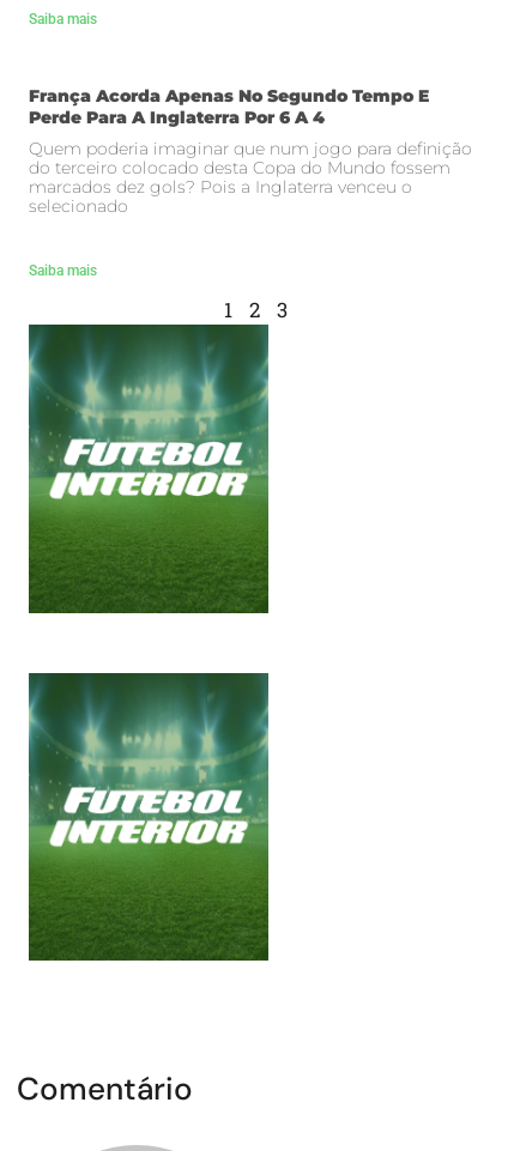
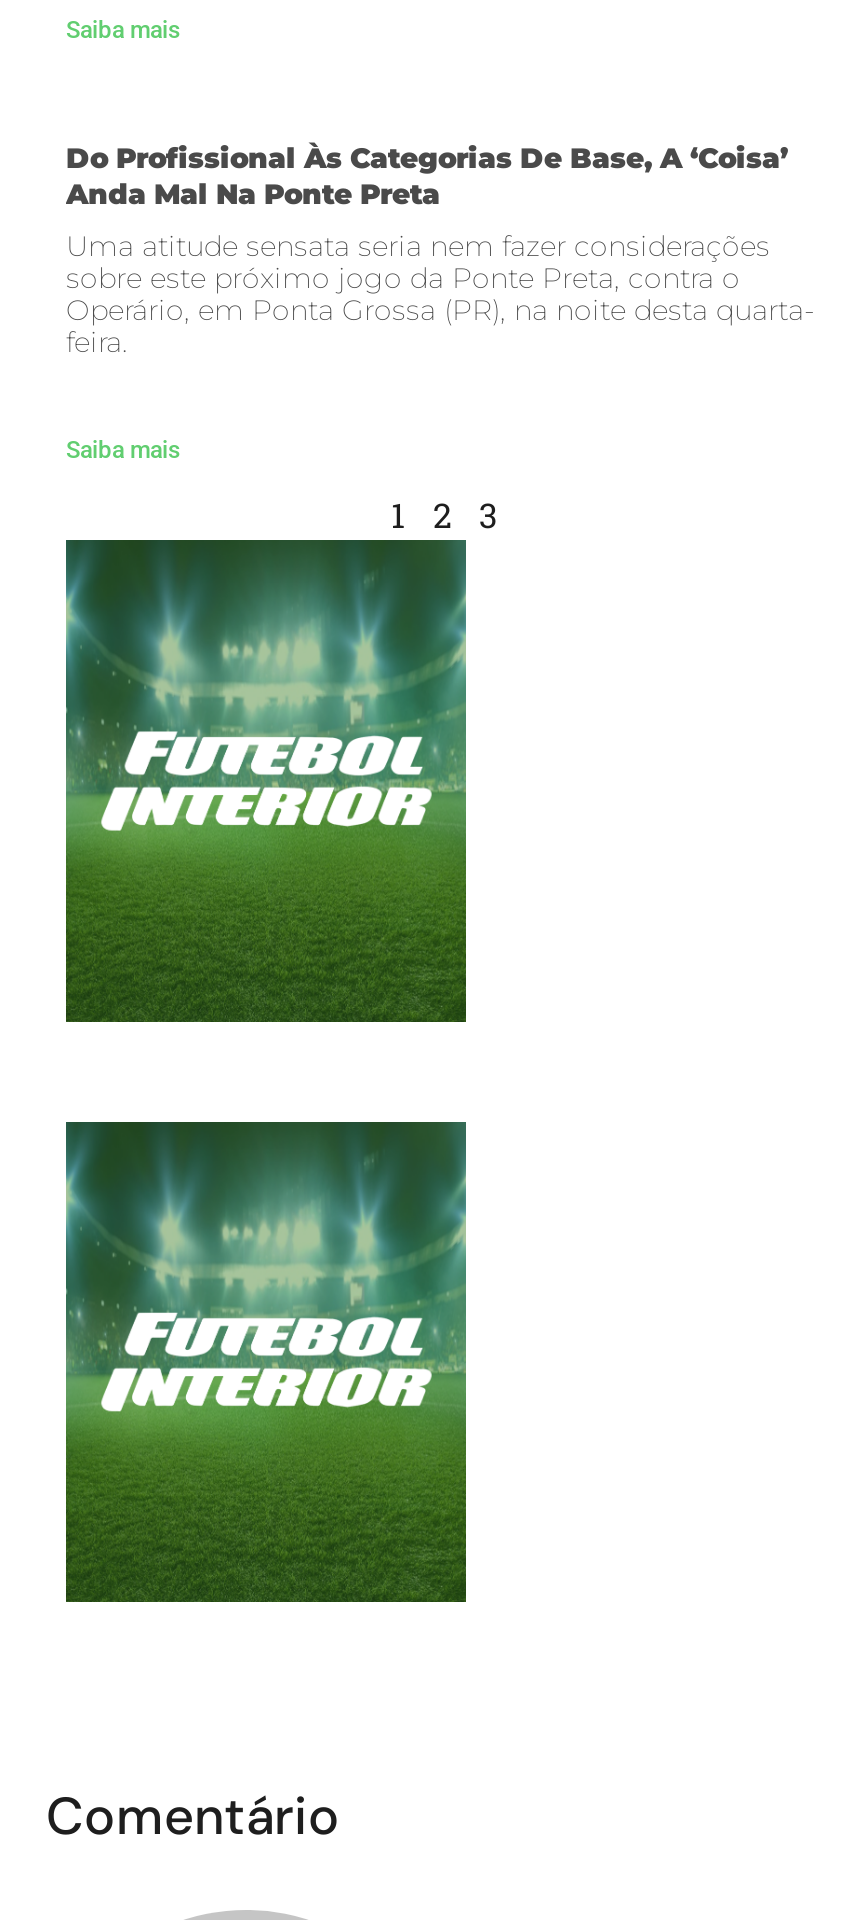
[29,86,472,217] França Acorda Apenas No Segundo Tempo E | Perde Para A Inglaterra Por 6 A 4 | Quem poderia imaginar que num jogo para definição | do terceiro colocado desta Copa do Mundo fossem | marcados dez gols? Pois a Inglaterra venceu o | selecionado -> [66,141,814,361] Do Profissional Às Categorias De Base, A ‘coisa’ | Anda Mal Na Ponte Preta | Uma atitude sensata seria nem fazer considerações | sobre este próximo jogo da Ponte Preta, contra o | Operário, em Ponta Grossa (PR), na noite desta quarta- | feira.

